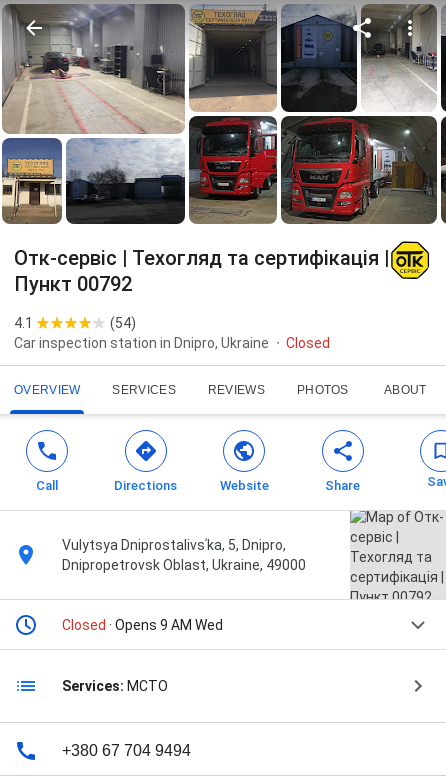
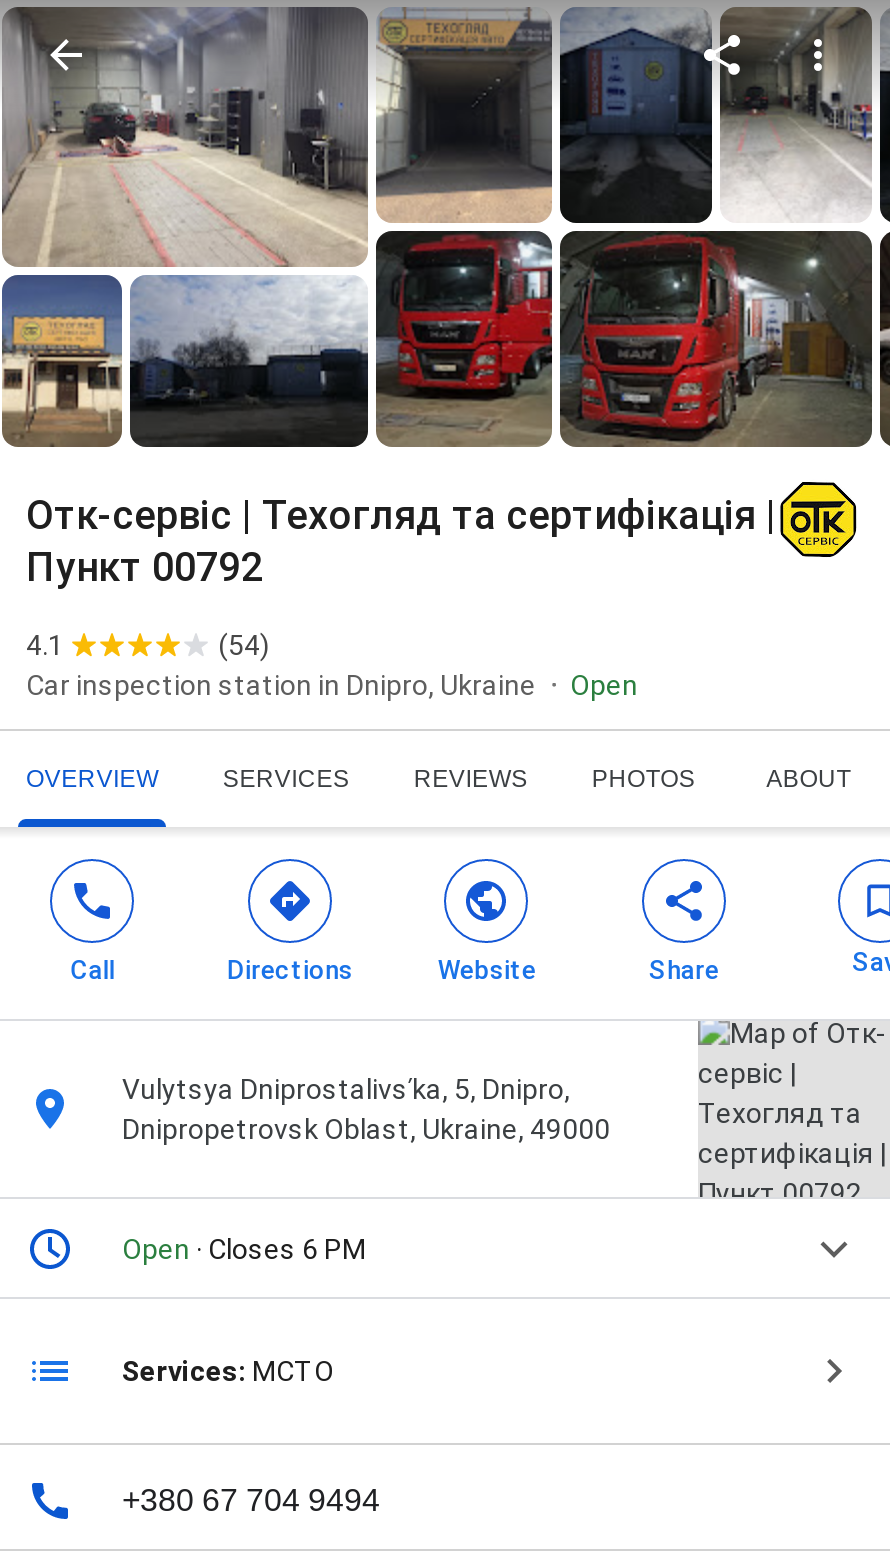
[286,335,330,351] Closed -> [570,669,638,701] Open
[62,617,223,633] Closed · Opens 9 AM Wed -> [122,1233,366,1265] Open · Closes 6 PM

